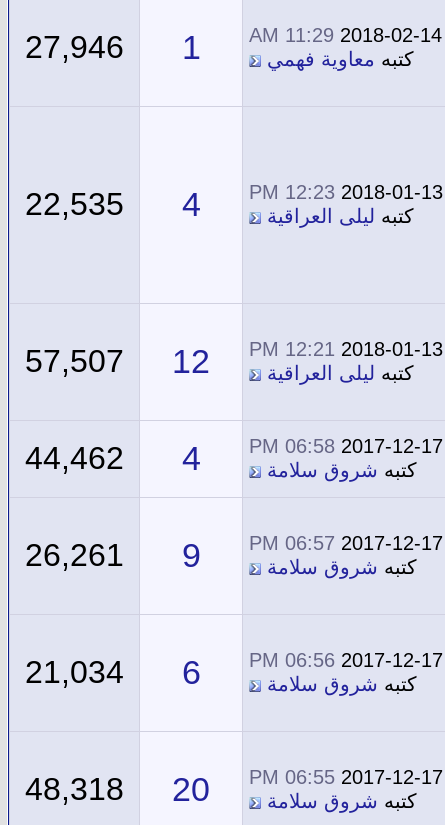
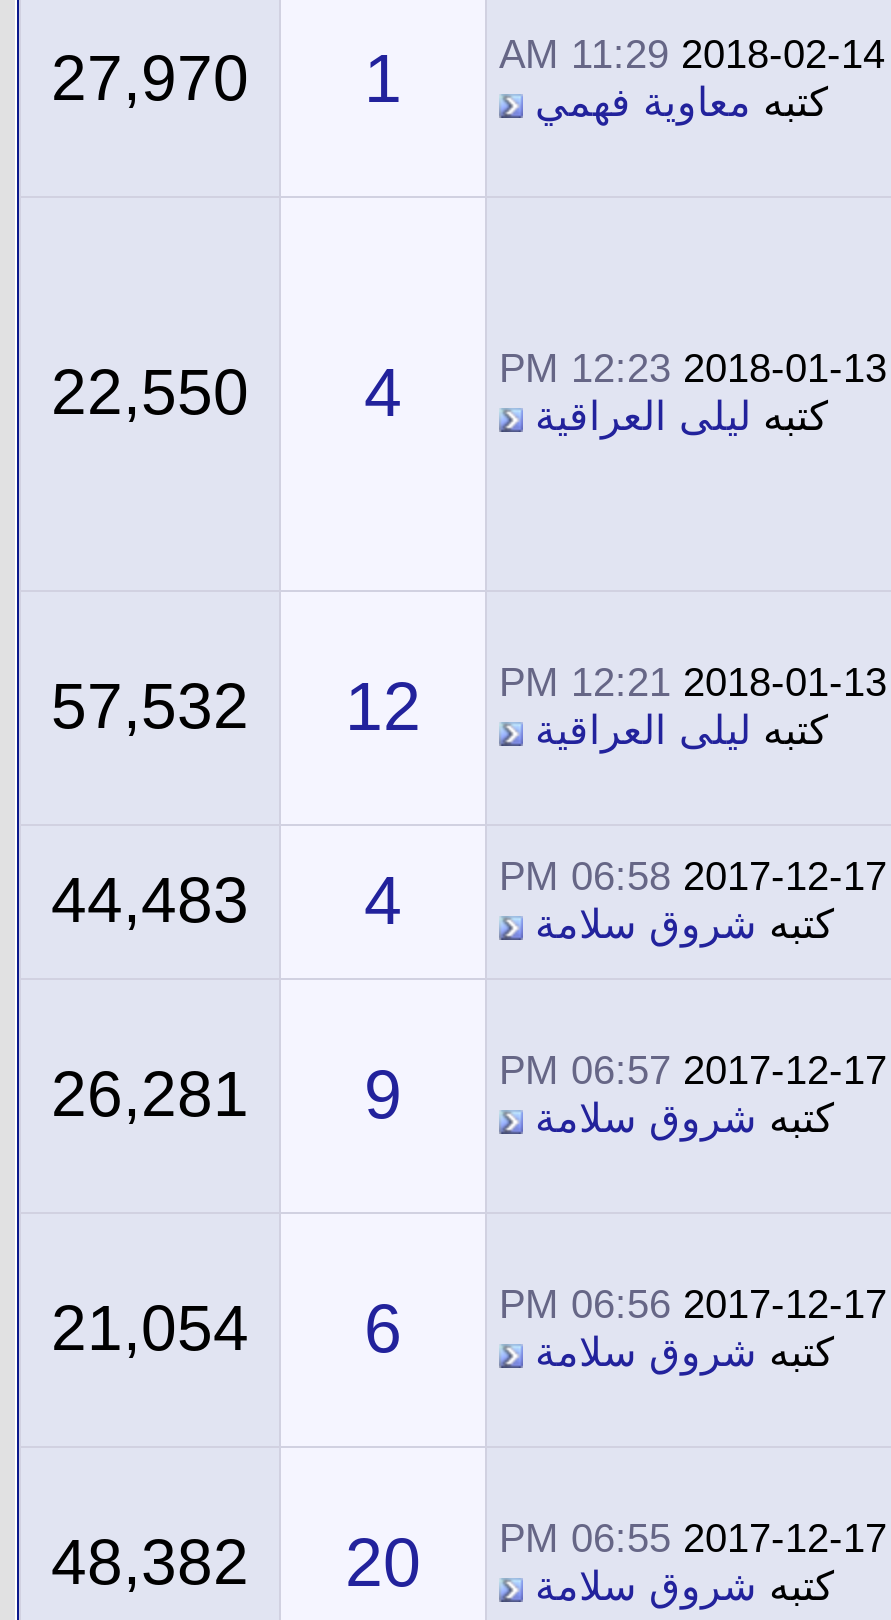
[25,28,200,66] 27,946 1 -> [51,40,402,116] 27,970 1
[25,185,200,223] 22,535 4 -> [51,354,402,430] 22,550 4
[25,342,210,380] 57,507 12 -> [51,668,421,744] 57,532 12
[25,439,200,477] 44,462 4 -> [51,862,402,938] 44,483 4
[25,536,200,574] 26,261 9 -> [51,1056,402,1132] 26,281 9
[25,653,200,691] 21,034 6 -> [51,1290,402,1366] 21,054 6
[25,770,210,808] 48,318 20 -> [51,1524,421,1600] 48,382 20

